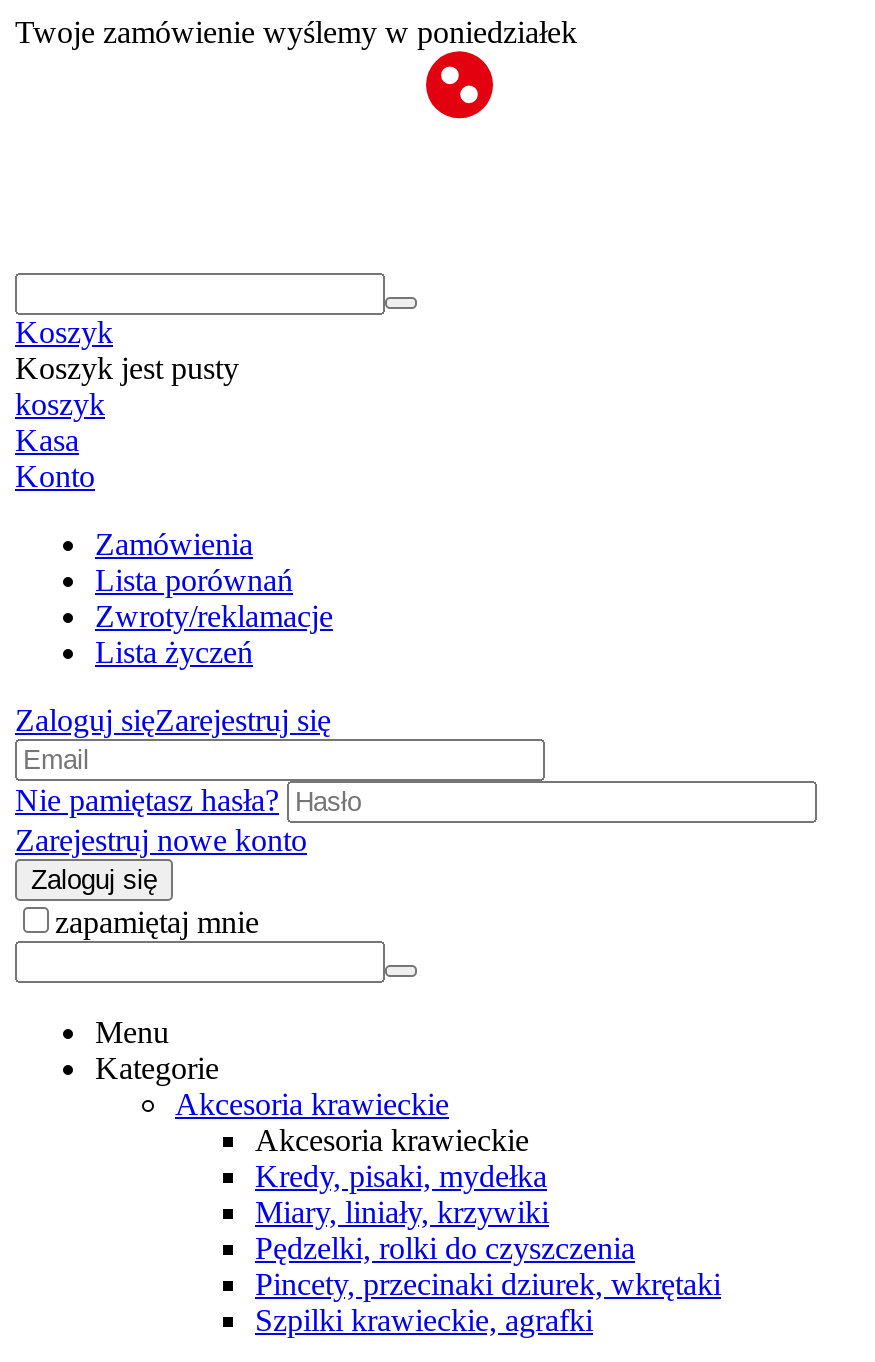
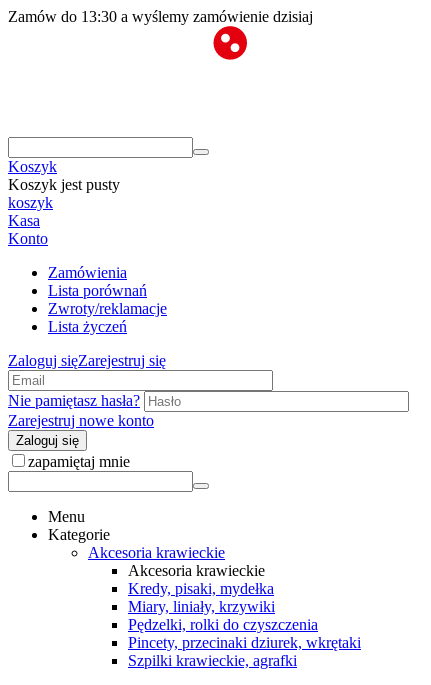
[15,15,577,49] Twoje zamówienie wyślemy w poniedziałek -> [8,8,313,25] Zamów do 13:30 a wyślemy zamówienie dzisiaj

